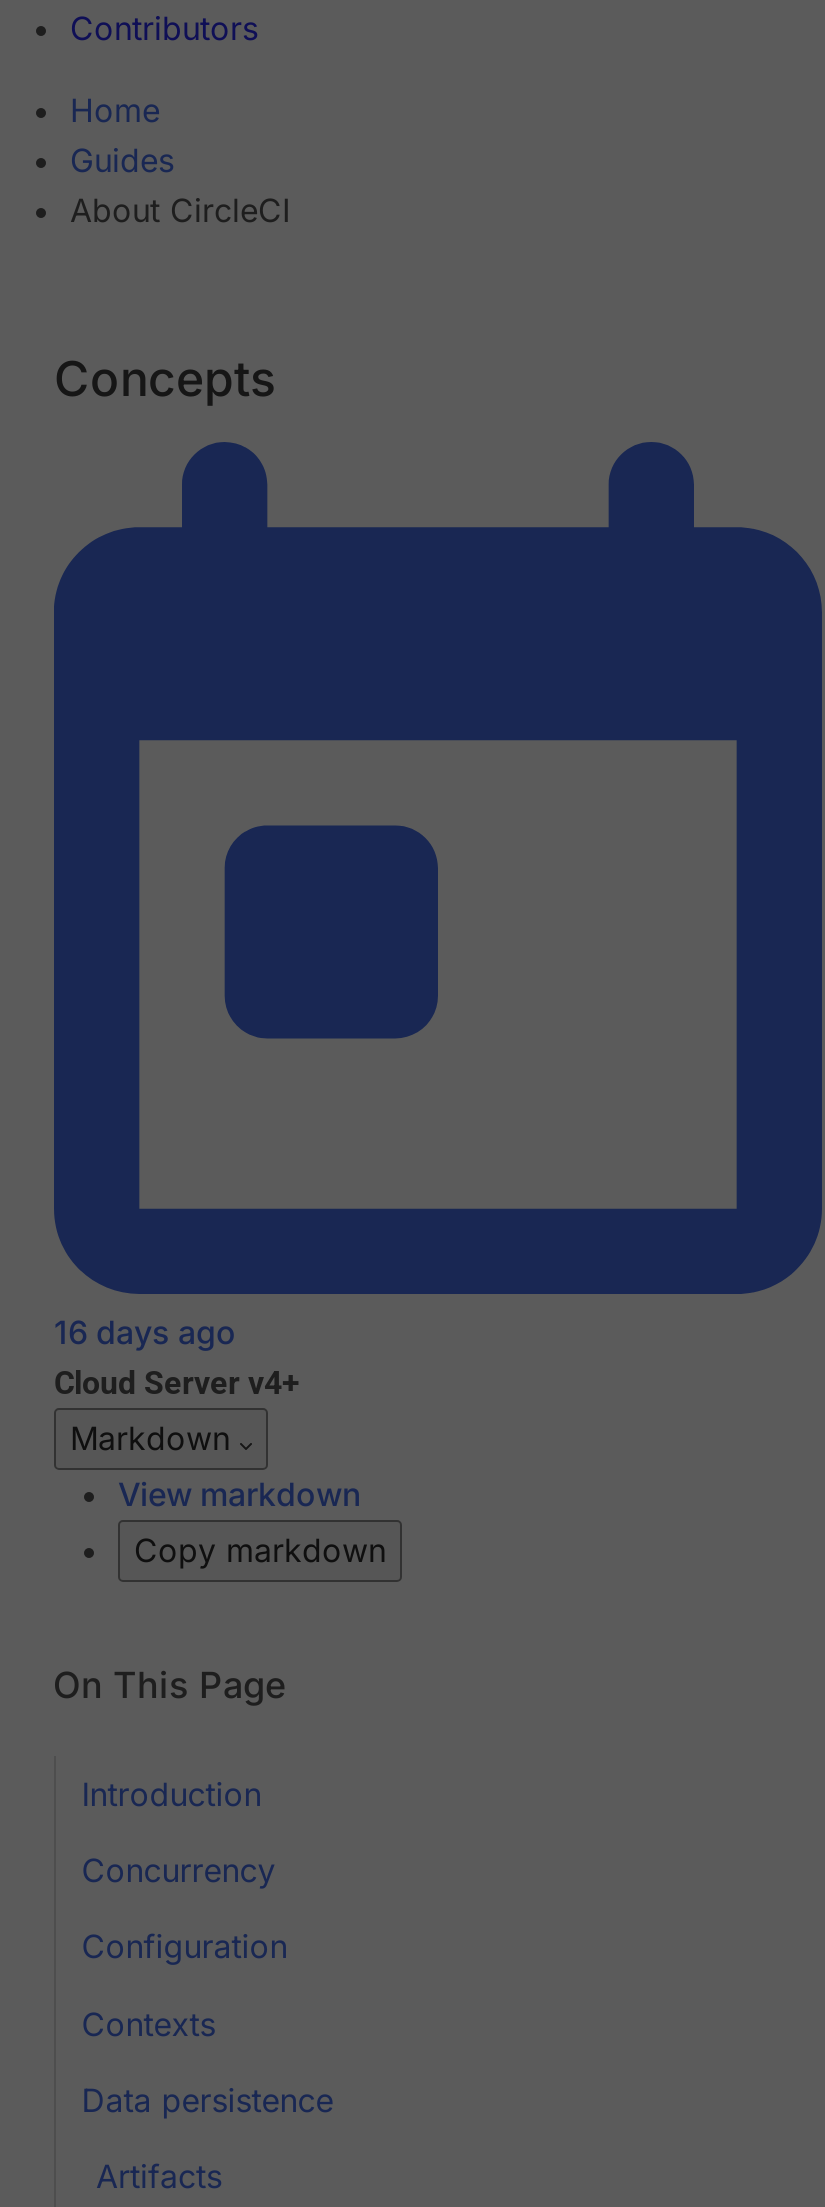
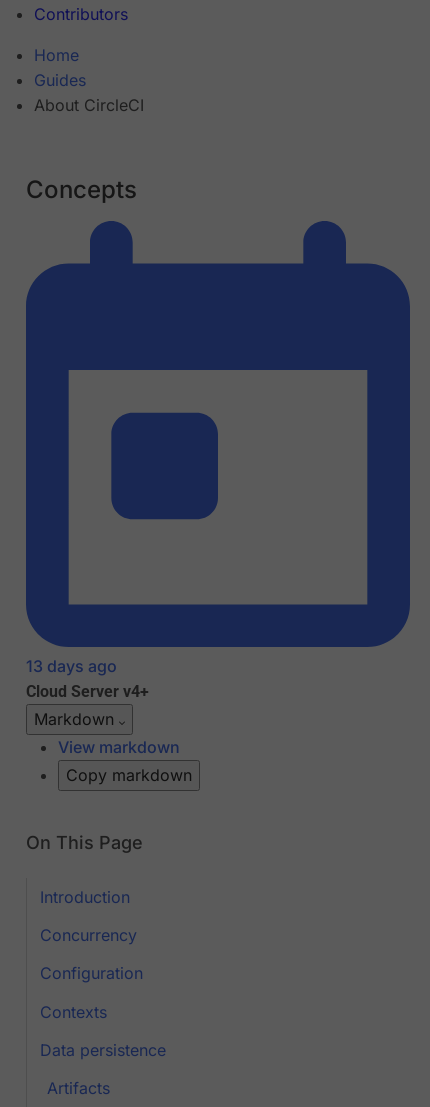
[54,1313,236,1353] 16 days ago -> [26,656,117,676] 13 days ago

